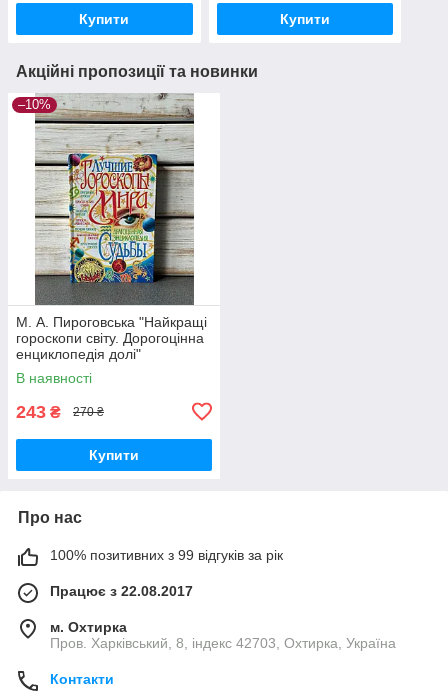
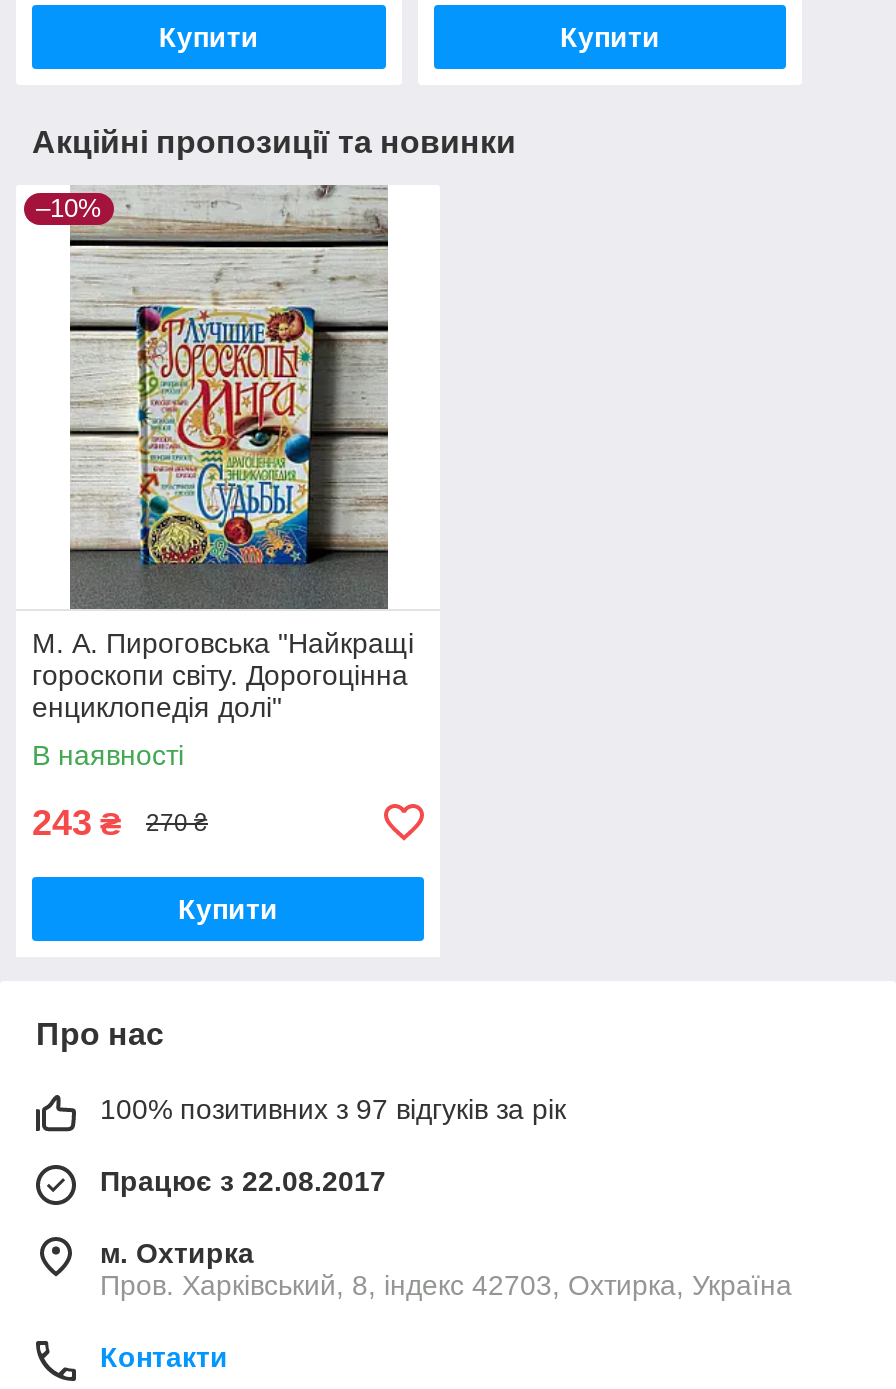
[50,547,283,563] 100% позитивних з 99 відгуків за рік -> [100,1093,566,1125] 100% позитивних з 97 відгуків за рік

